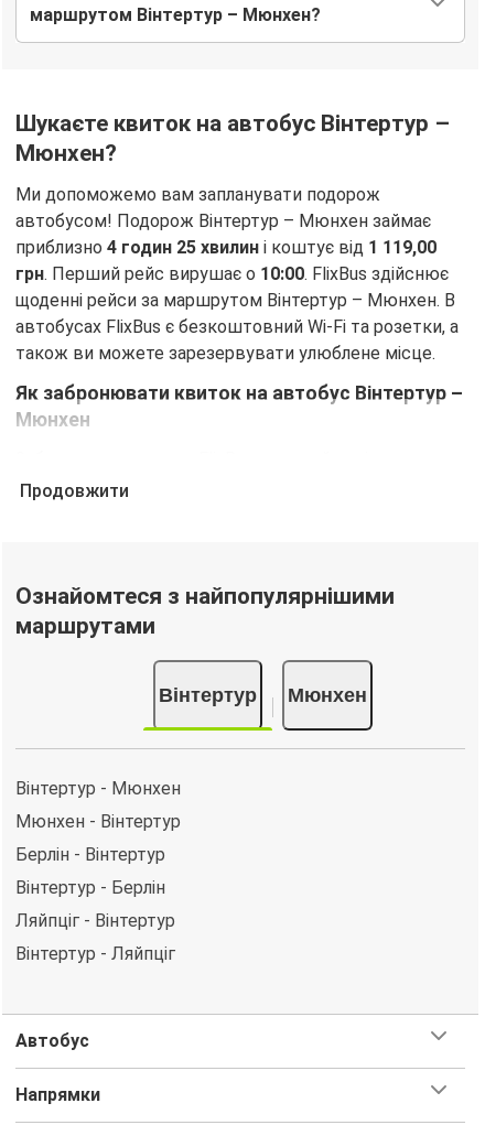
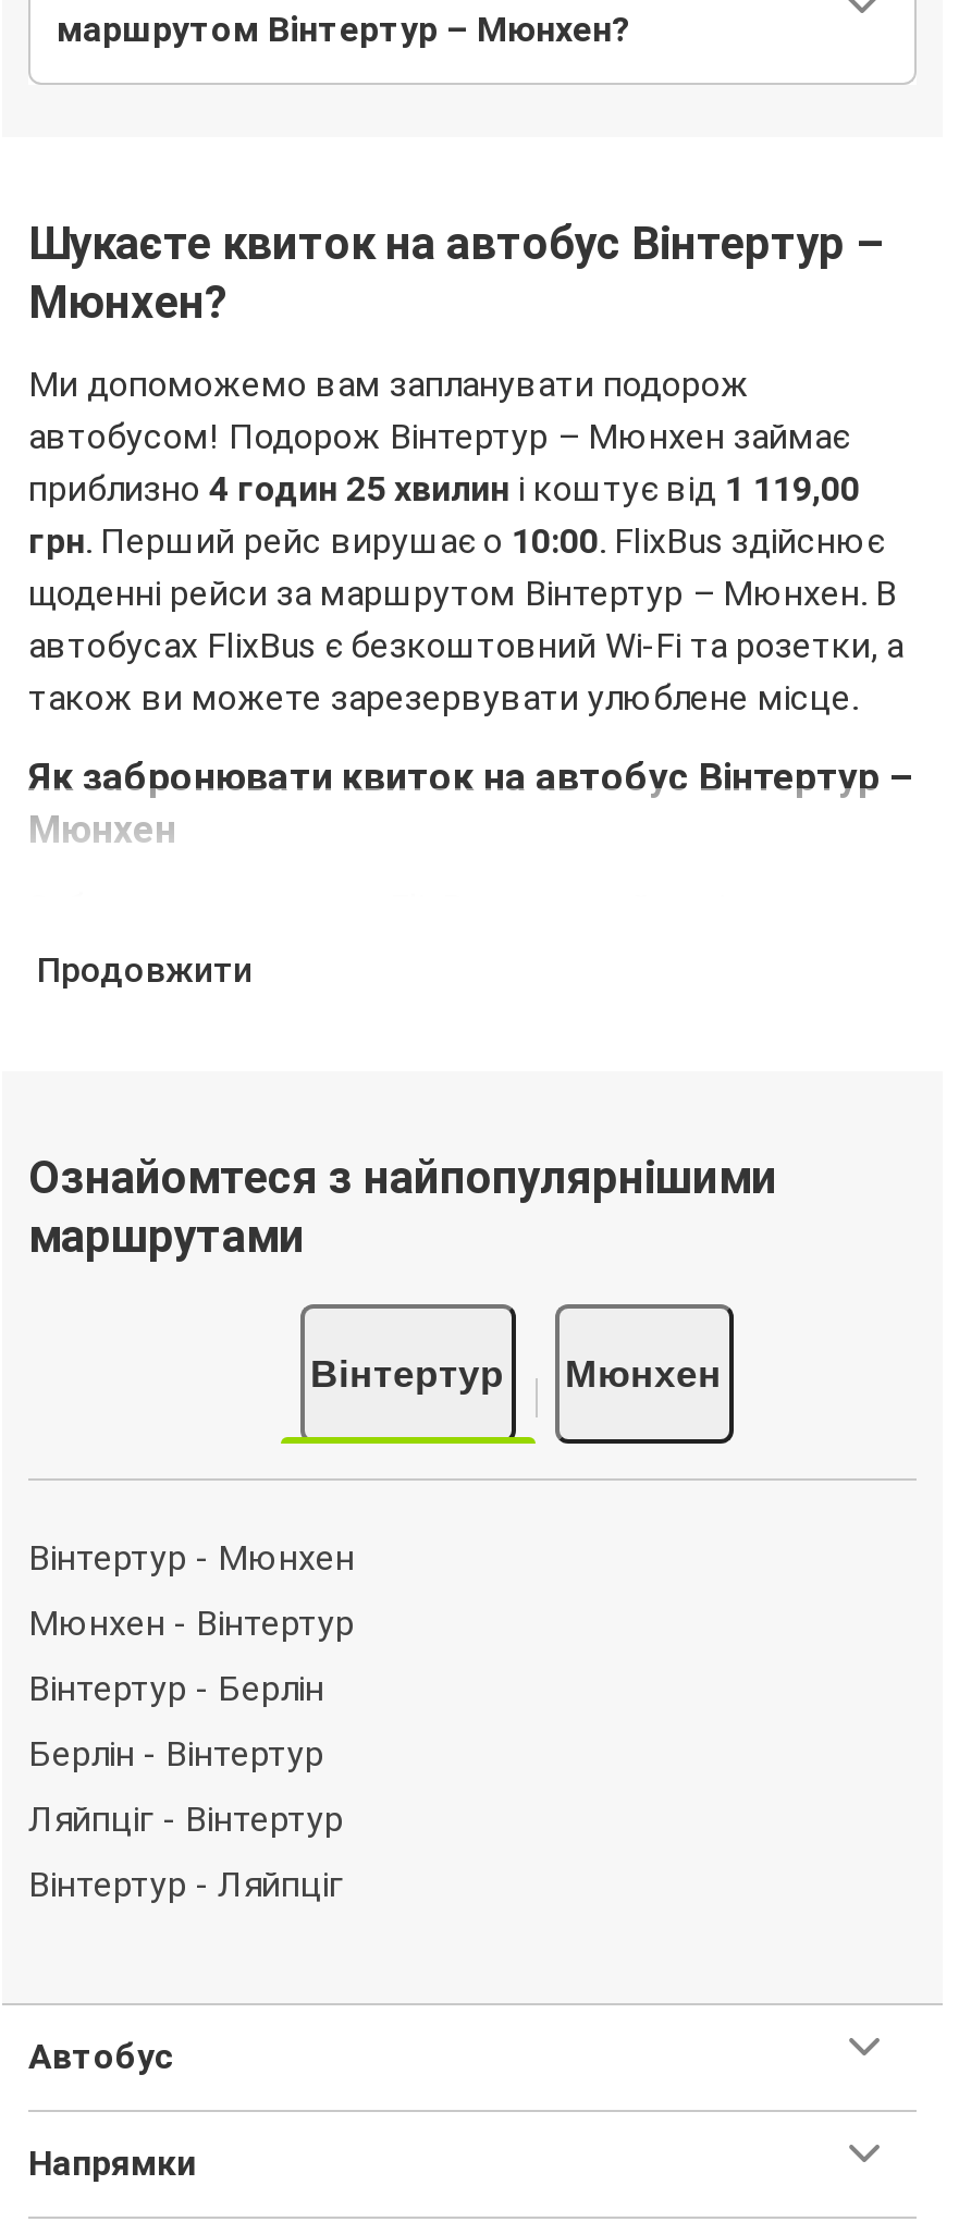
moved [15,844,165,865] -> [28,1733,324,1775]: Берлін - Вінтертур
moved [15,877,165,898] -> [28,1668,324,1709]: Вінтертур - Берлін

